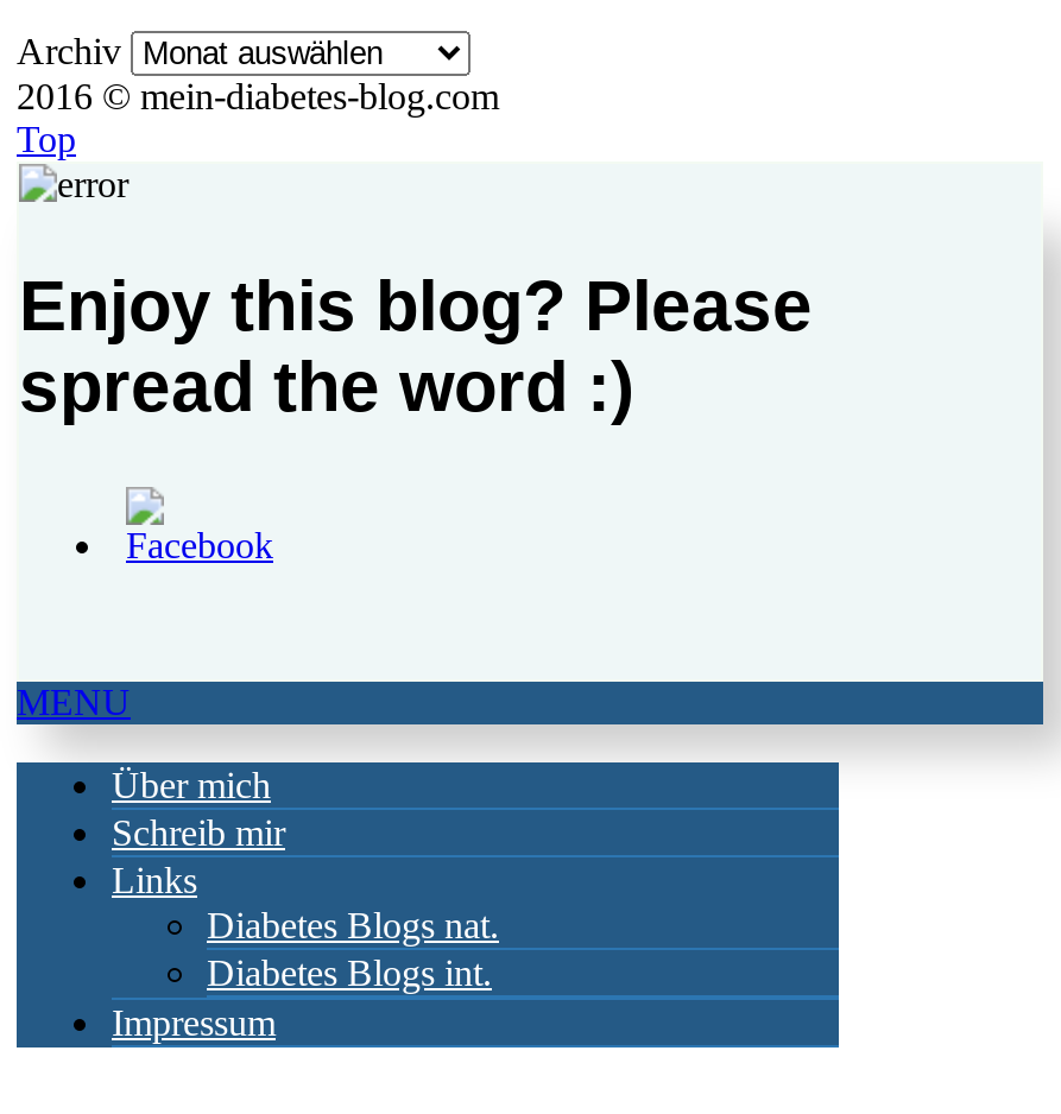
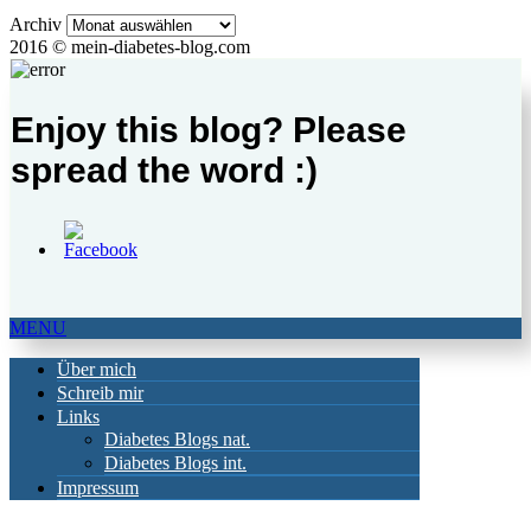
[17,119,76,159] Top -> none

